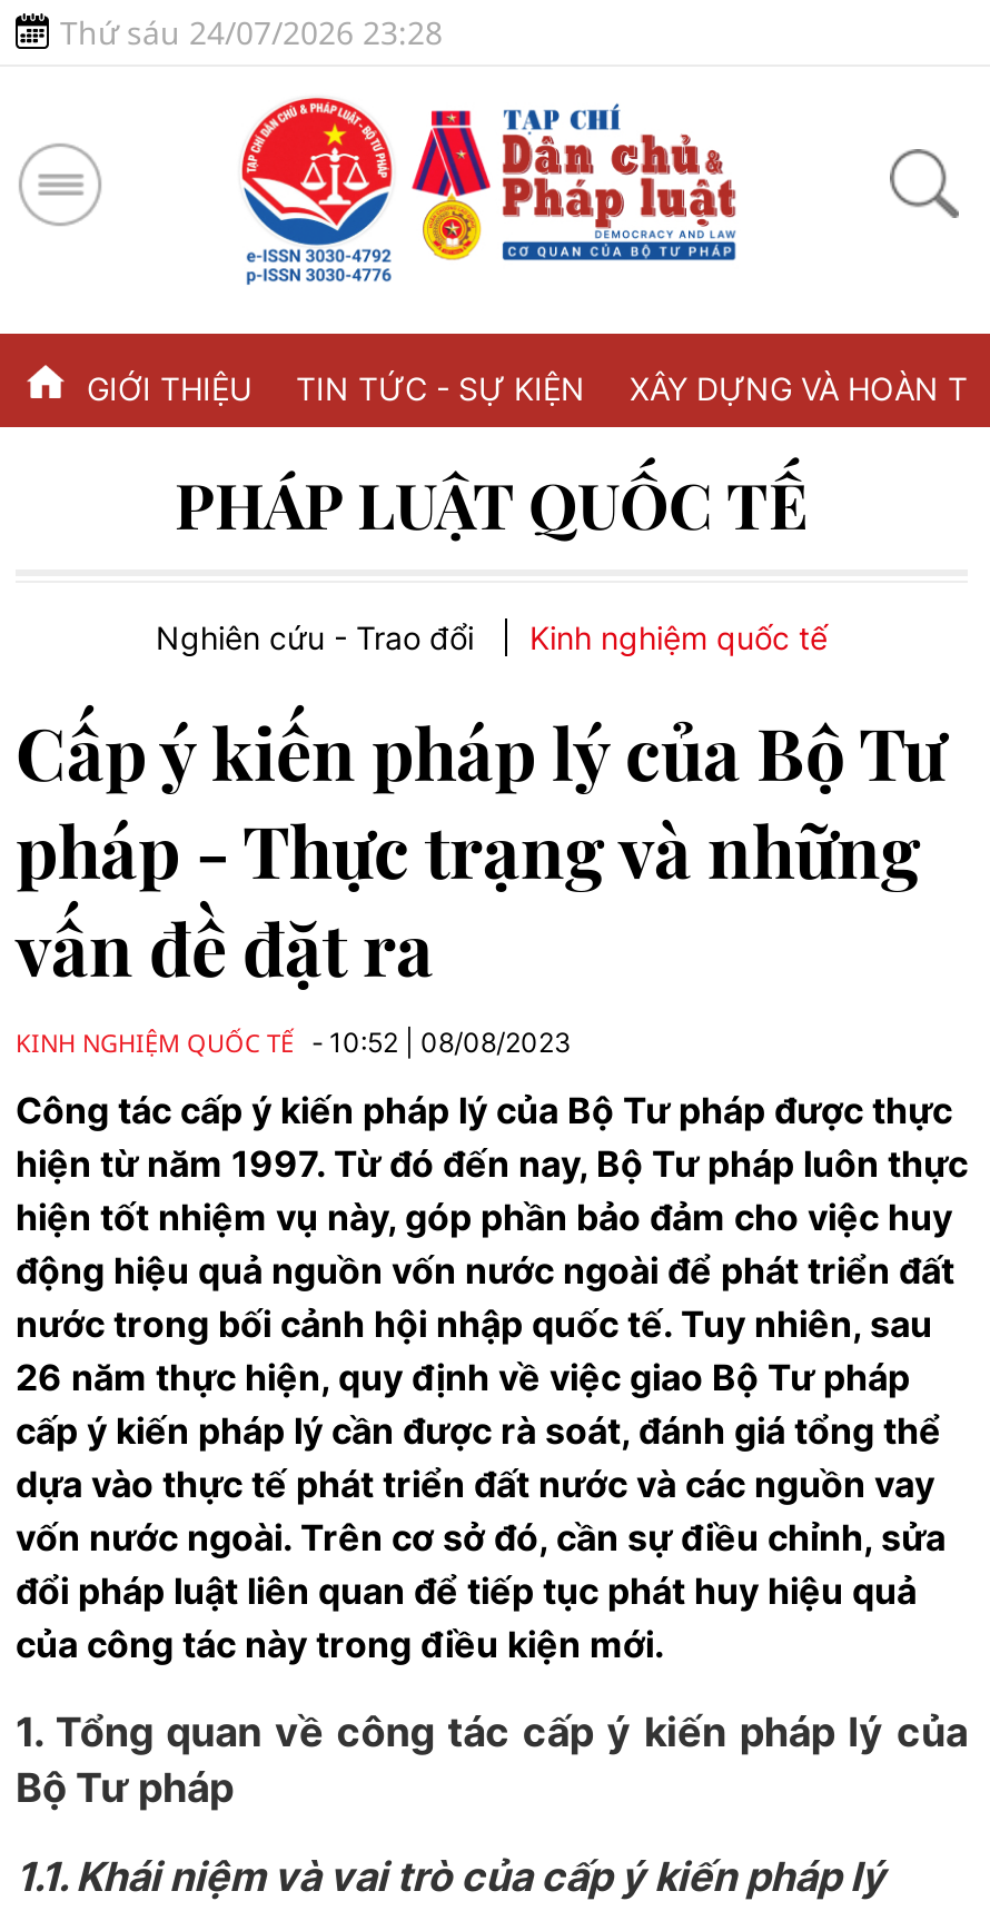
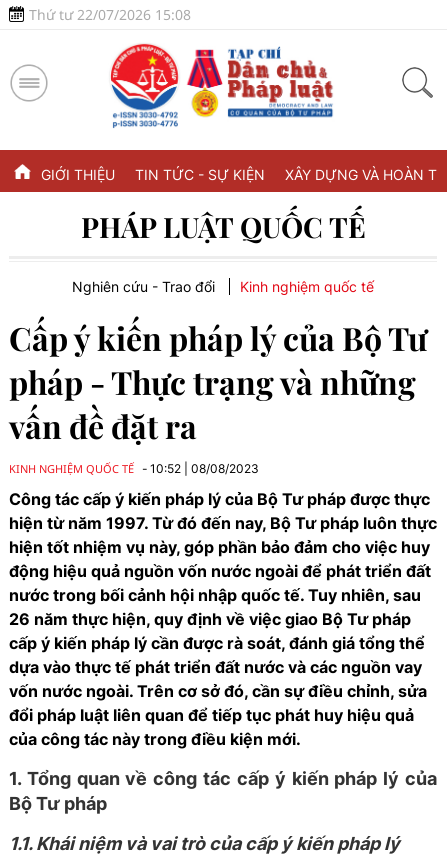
[60,11,443,53] Thứ sáu 24/07/2026 23:28 -> [29,5,191,24] Thứ tư 22/07/2026 15:08

